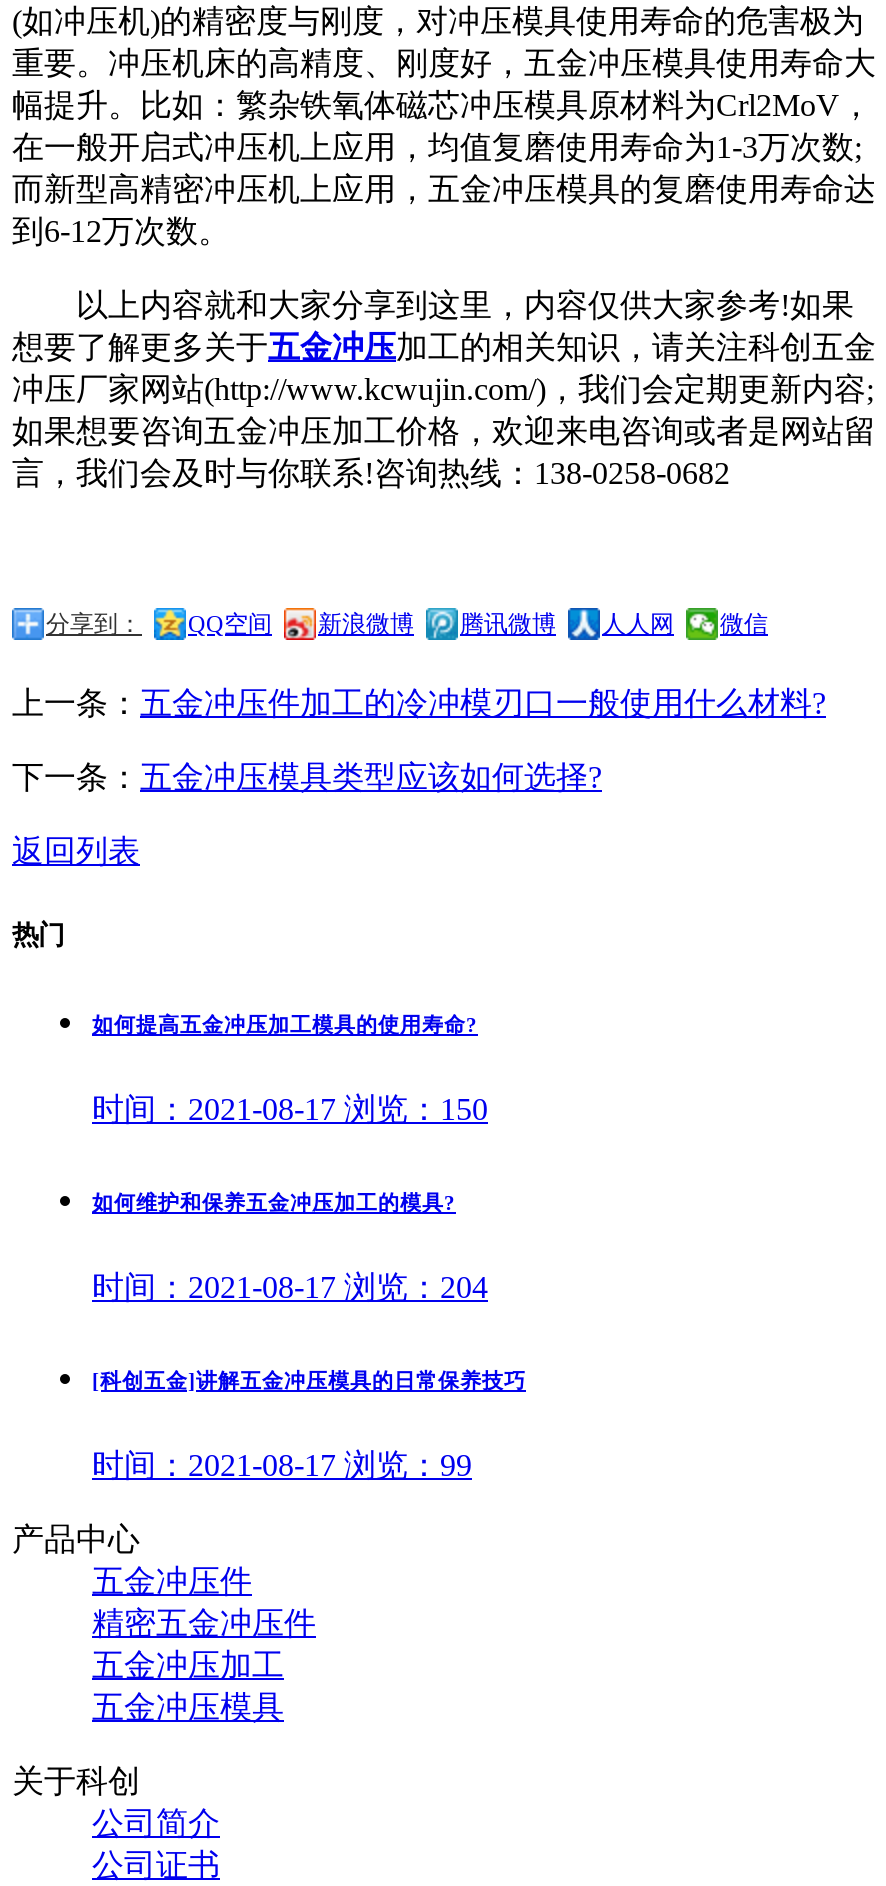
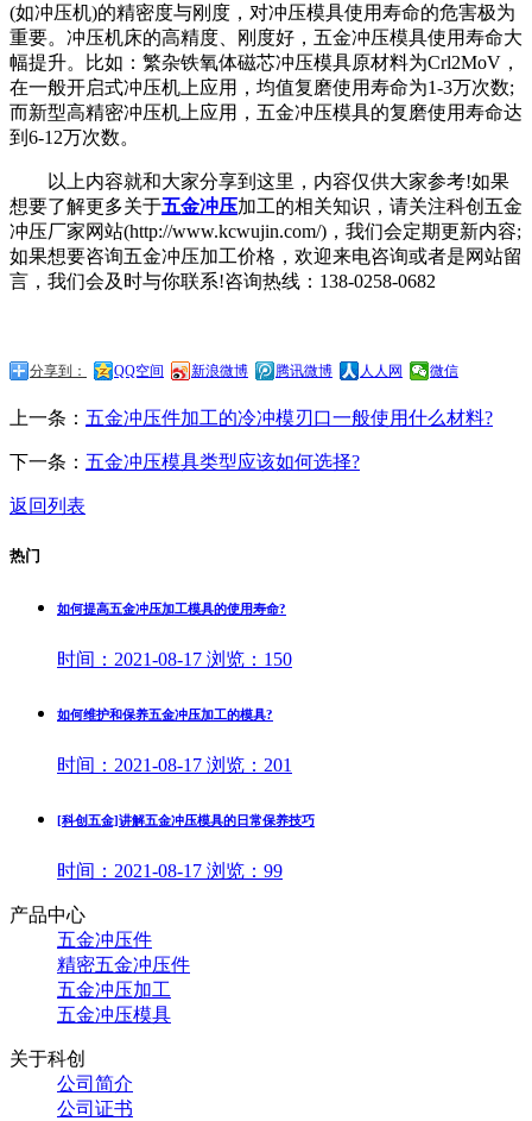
[92,1270,488,1304] 时间：2021-08-17浏览：204 -> [57,755,292,775] 时间：2021-08-17浏览：201

